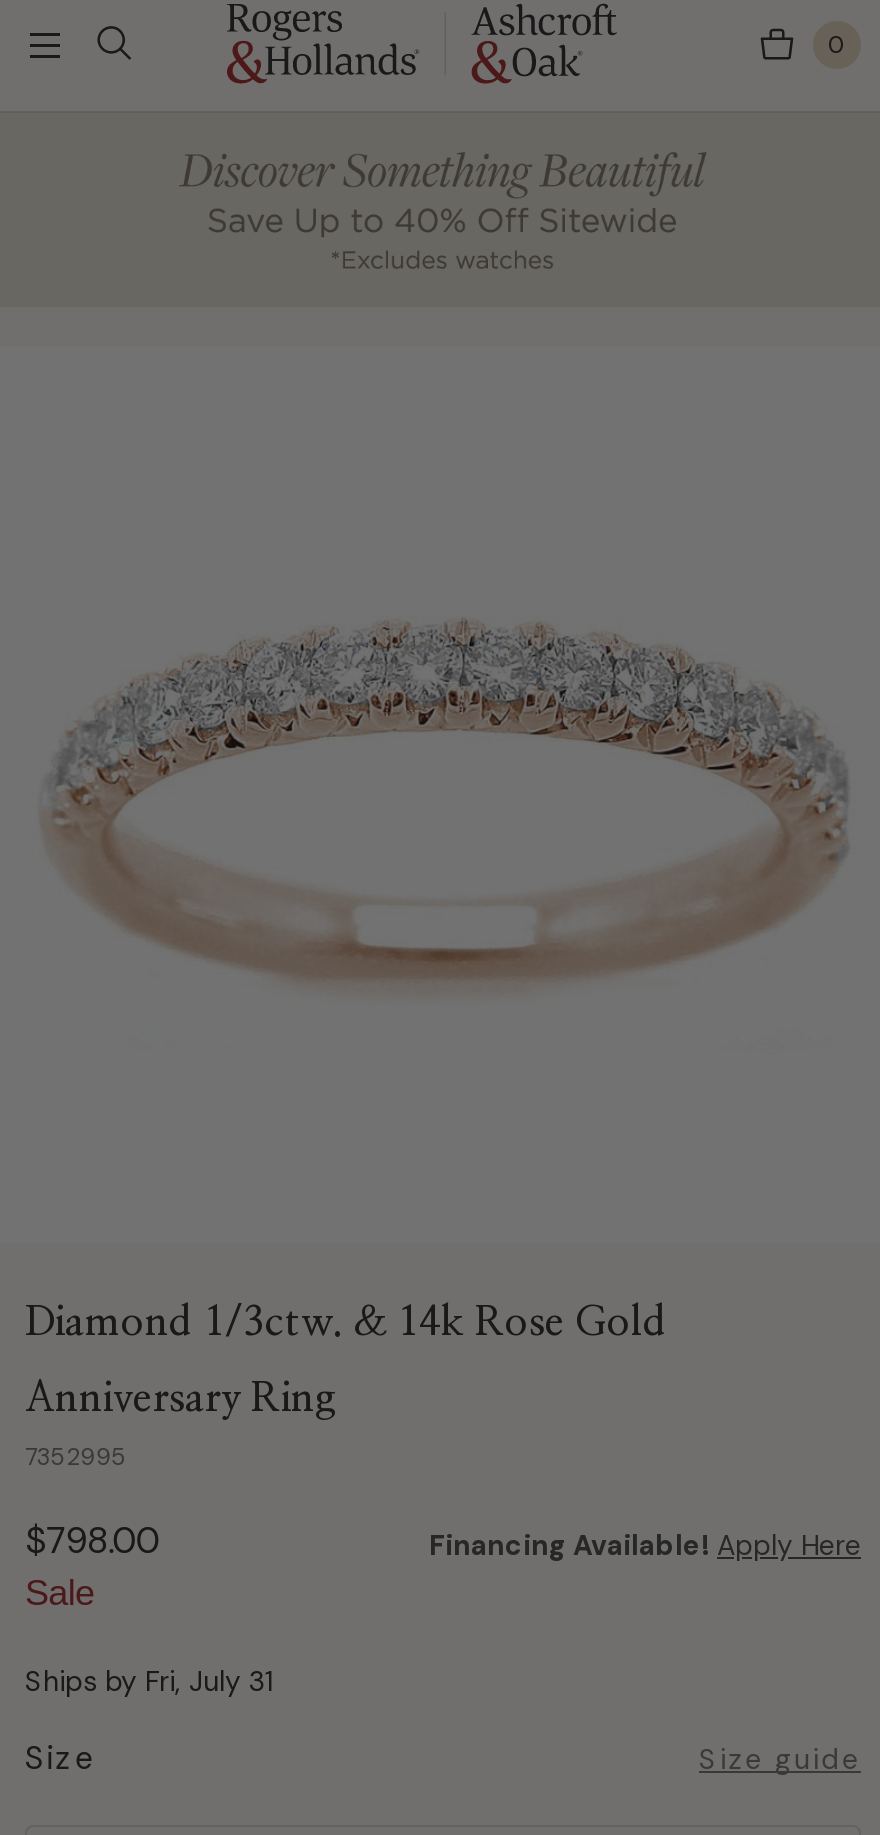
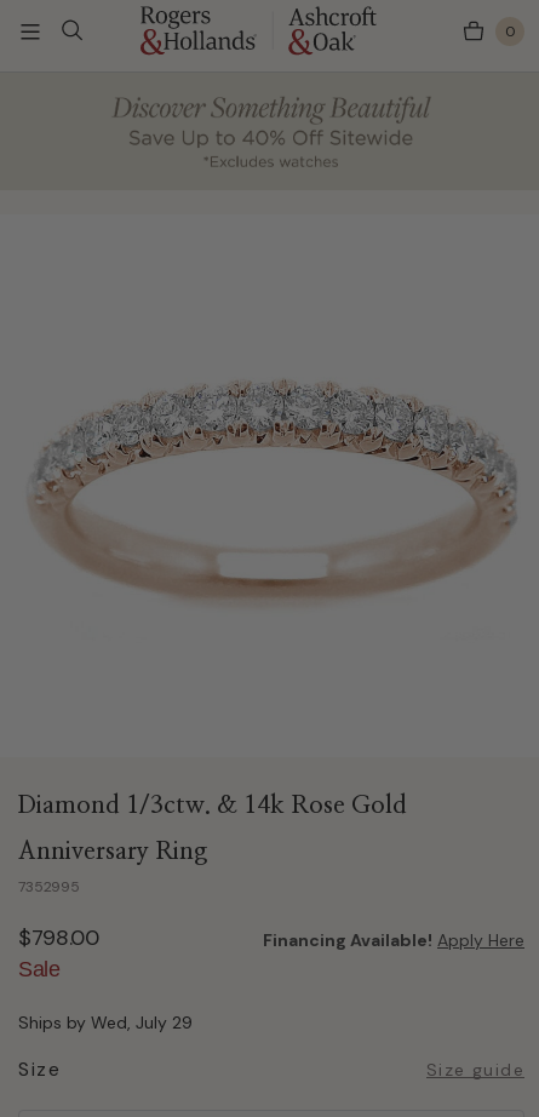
[25,1663,273,1699] Ships by Fri, July 31 -> [18,1012,193,1033] Ships by Wed, July 29

